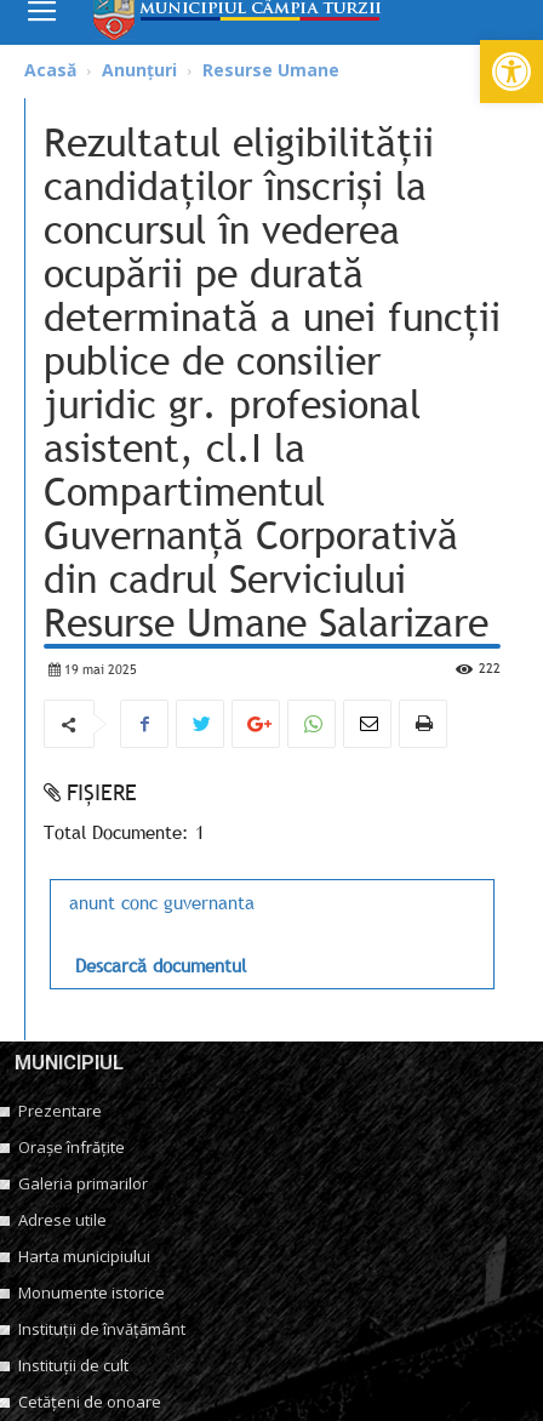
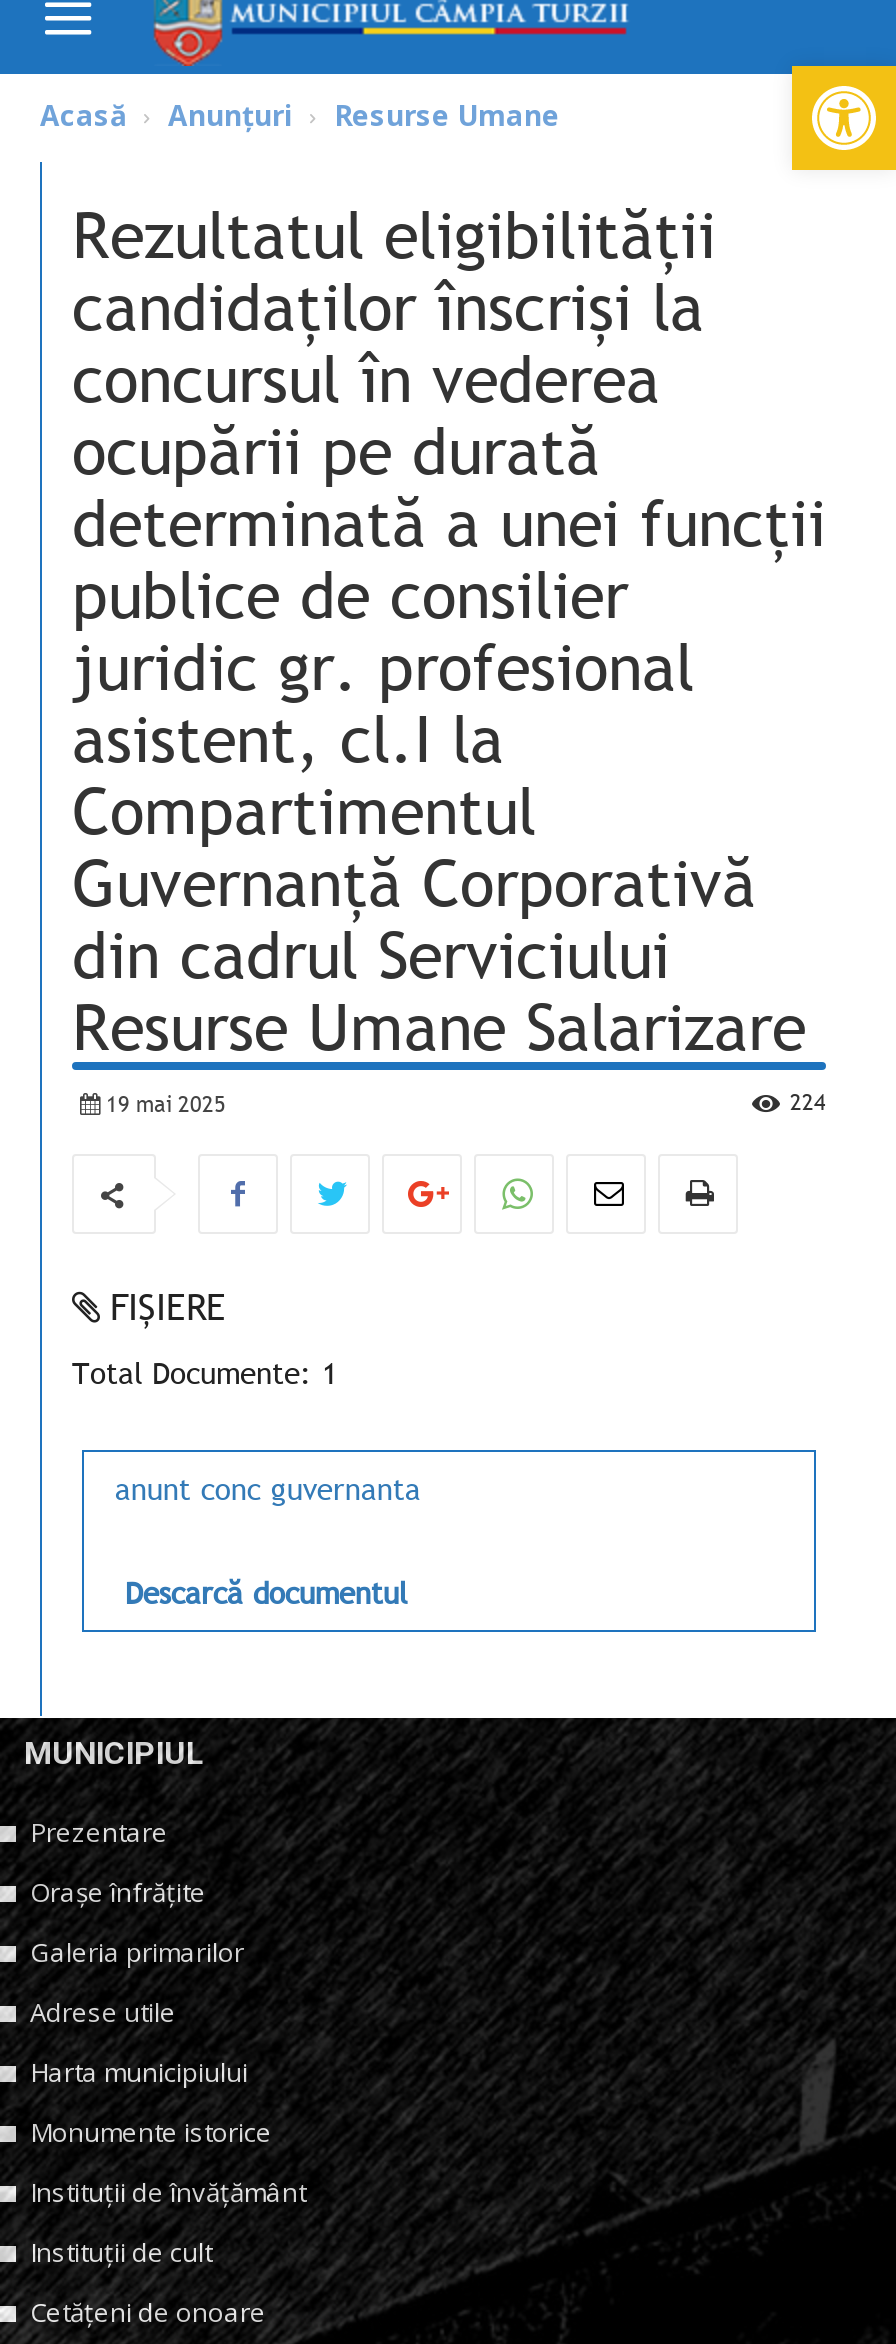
[479,658,501,678] 222 -> [790,1086,826,1118] 224

